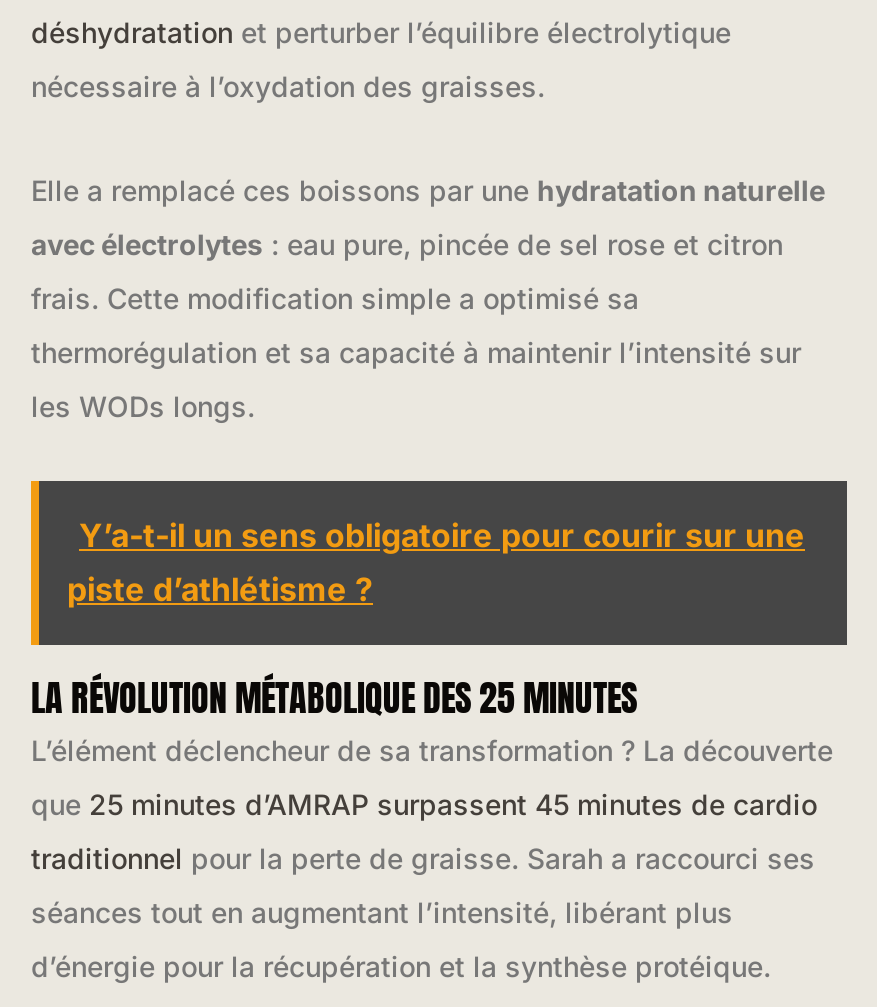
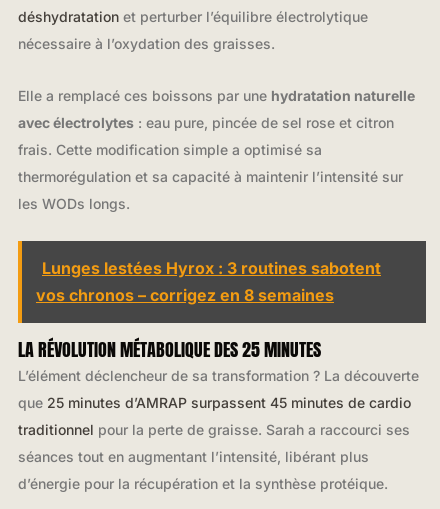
[67,515,805,609] Y’a-t-il un sens obligatoire pour courir sur une | piste d’athlétisme ? -> [36,258,381,305] Lunges lestées Hyrox : 3 routines sabotent | vos chronos – corrigez en 8 semaines

